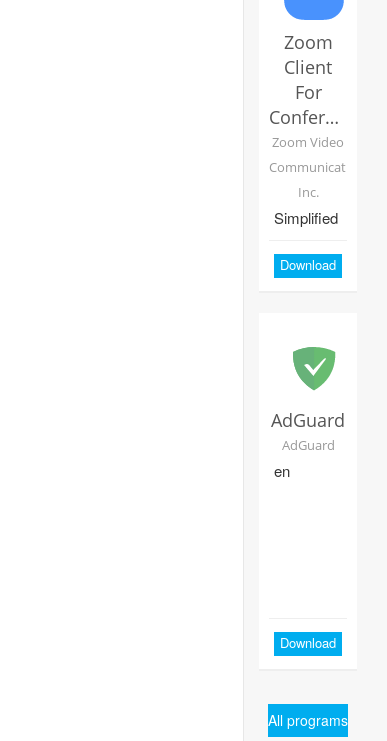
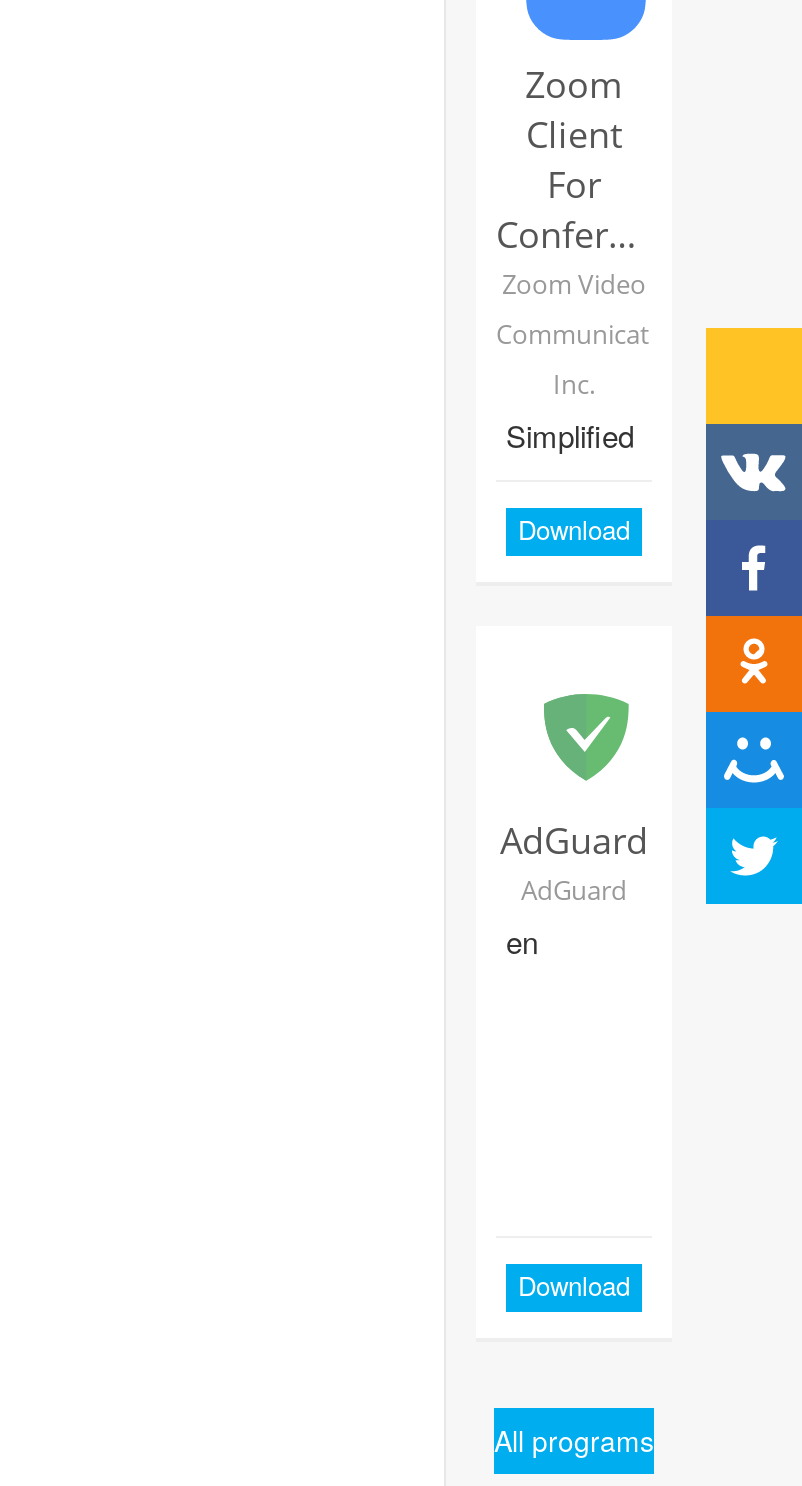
none -> [704,326,796,906] [image]

